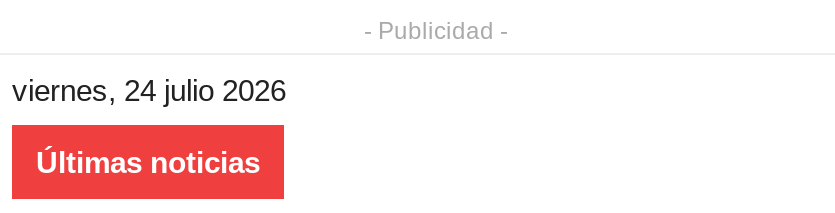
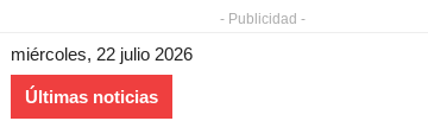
[12,73,286,107] viernes, 24 julio 2026 -> [11,44,193,64] miércoles, 22 julio 2026

